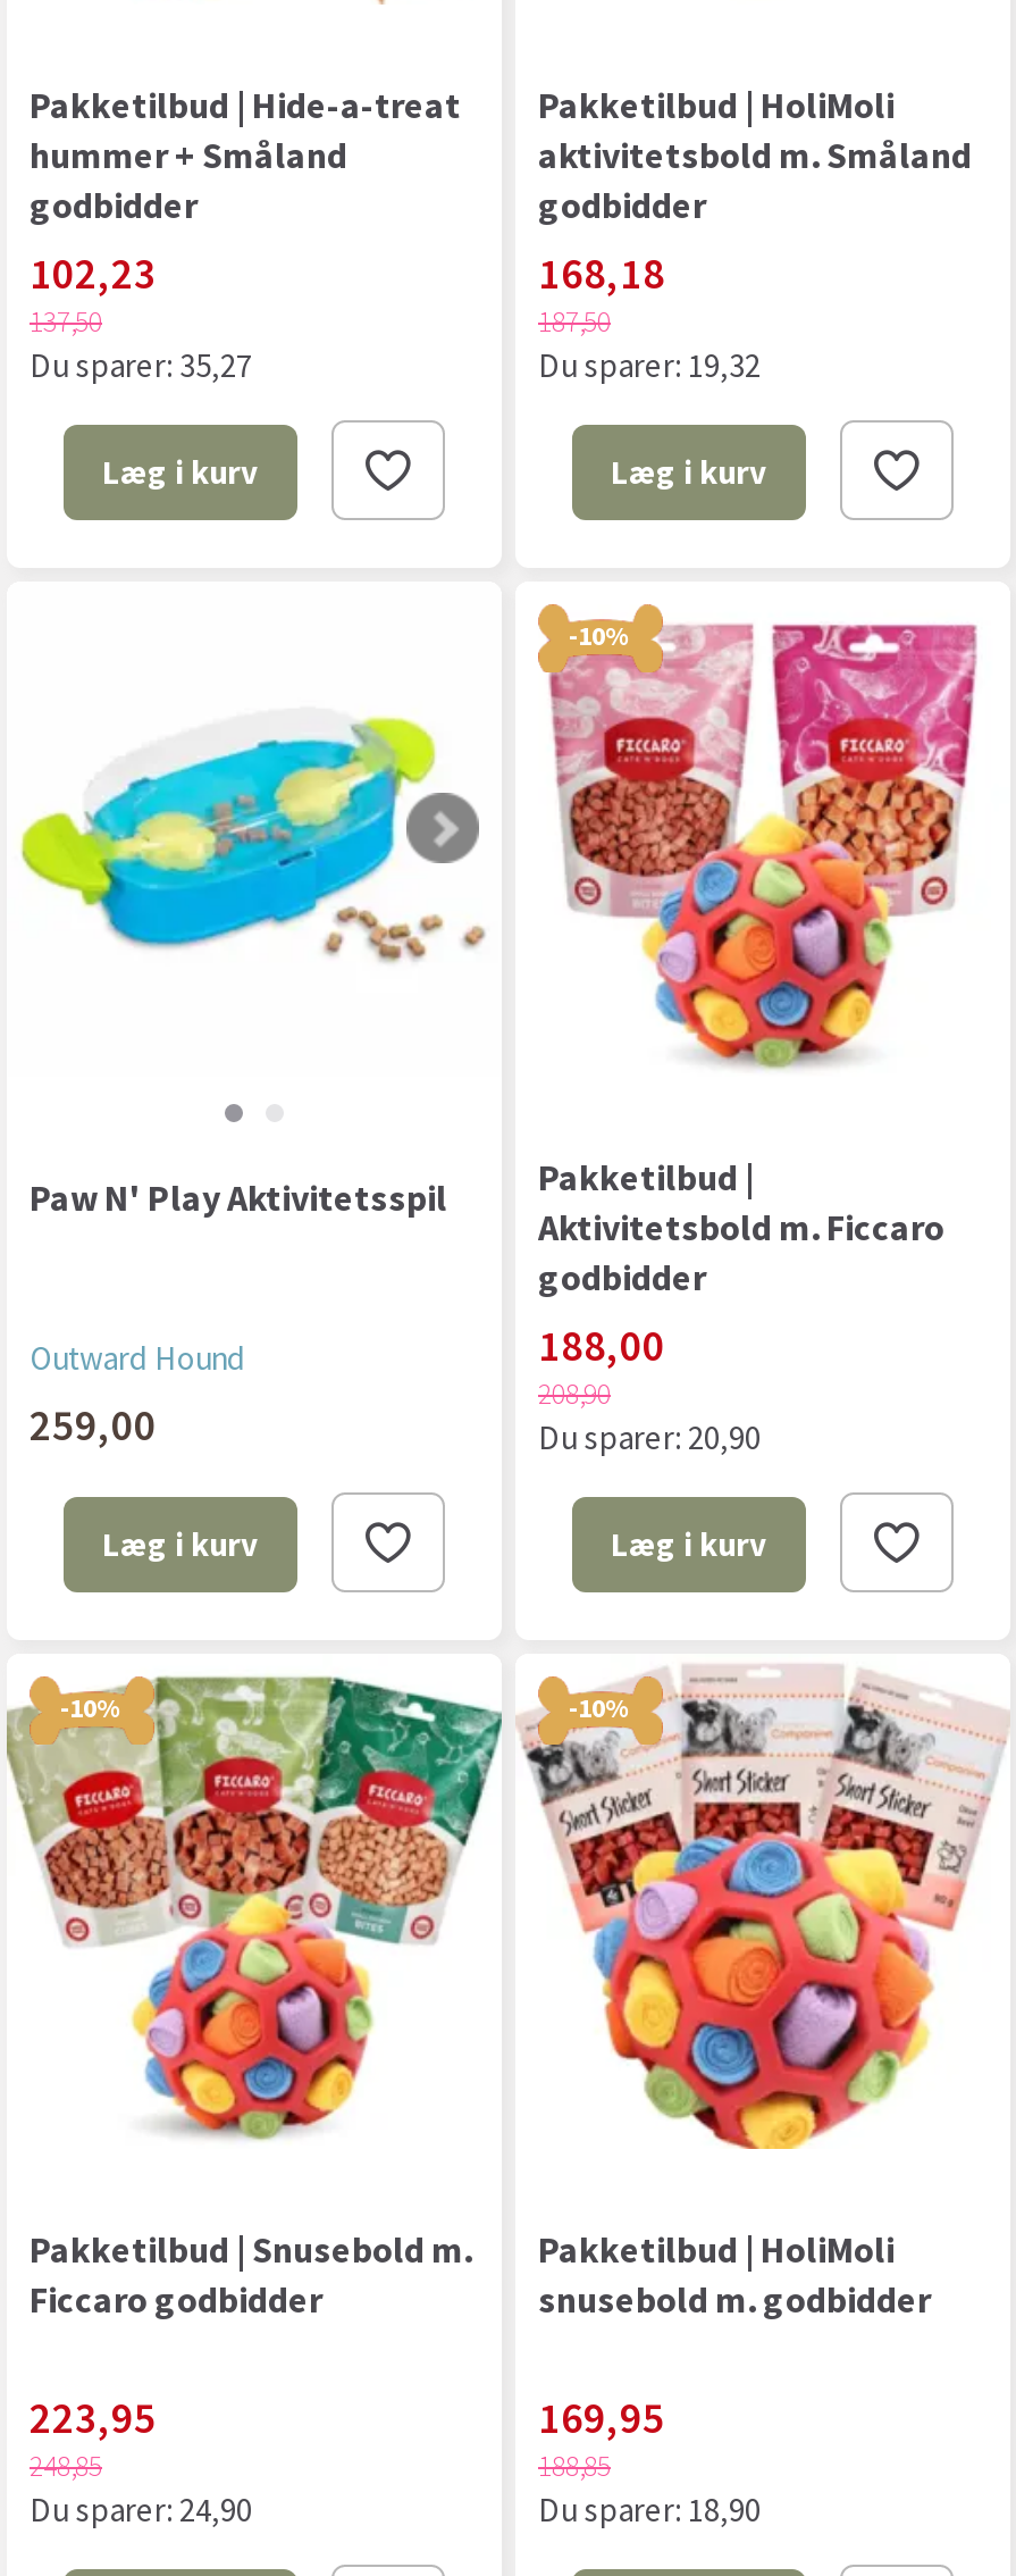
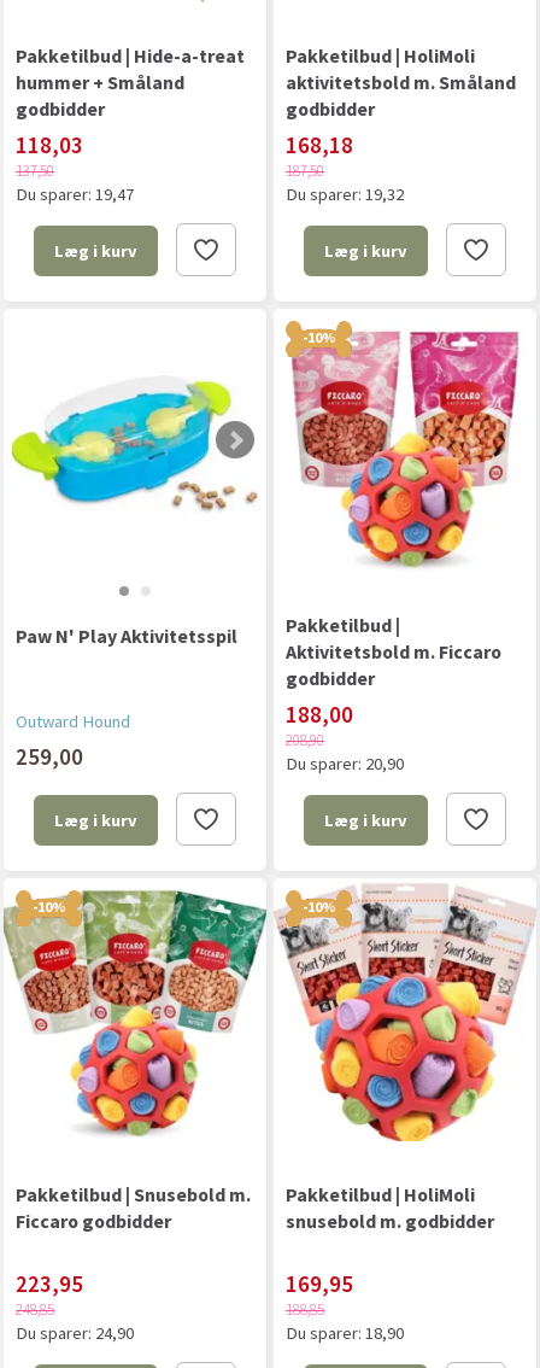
[30,246,157,300] 102,23 -> [16,131,83,159] 118,03
[30,346,252,387] Du sparer: 35,27 -> [16,184,134,205] Du sparer: 19,47

